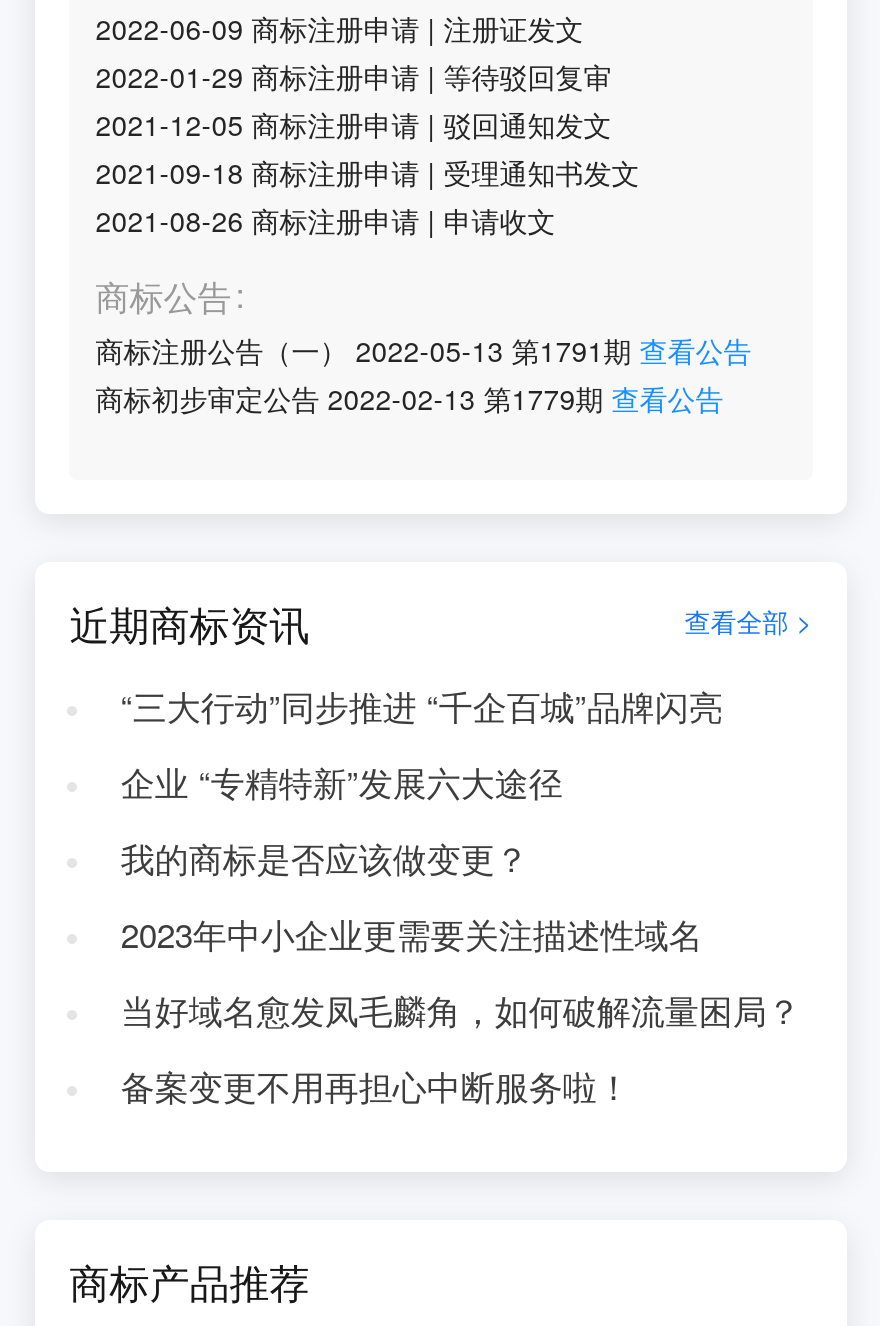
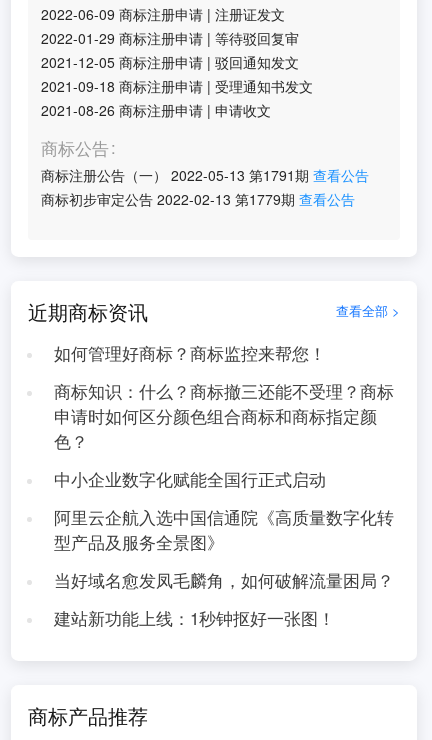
[121,682,723,730] “三大行动”同步推进 “千企百城”品牌闪亮 -> [54,341,326,365] 如何管理好商标？商标监控来帮您！
[121,758,563,806] 企业 “专精特新”发展六大途径 -> [54,379,394,453] 商标知识：什么？商标撤三还能不受理？商标 | 申请时如何区分颜色组合商标和商标指定颜 | 色？
[121,834,529,882] 我的商标是否应该做变更？ -> [54,467,326,491] 中小企业数字化赋能全国行正式启动
[121,910,703,958] 2023年中小企业更需要关注描述性域名 -> [54,505,394,554] 阿里云企航入选中国信通院《高质量数字化转 | 型产品及服务全景图》
[121,1062,631,1110] 备案变更不用再担心中断服务啦！ -> [54,606,335,630] 建站新功能上线：1秒钟抠好一张图！

